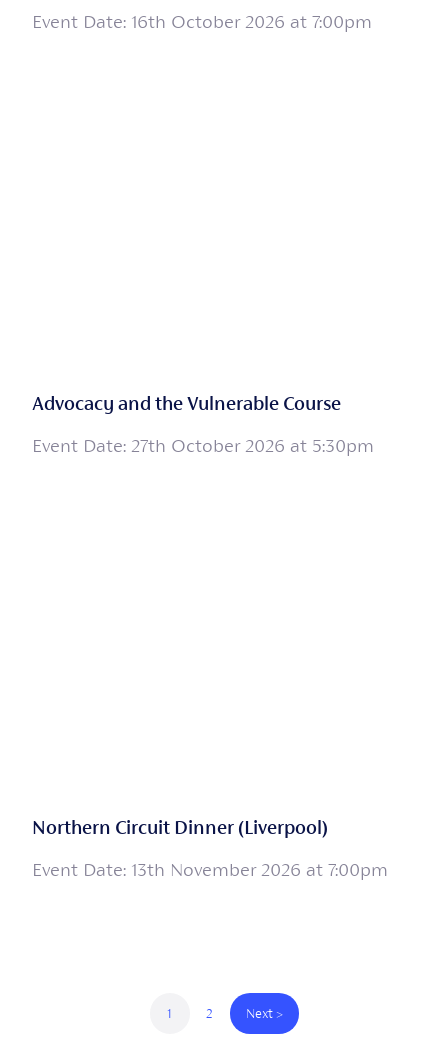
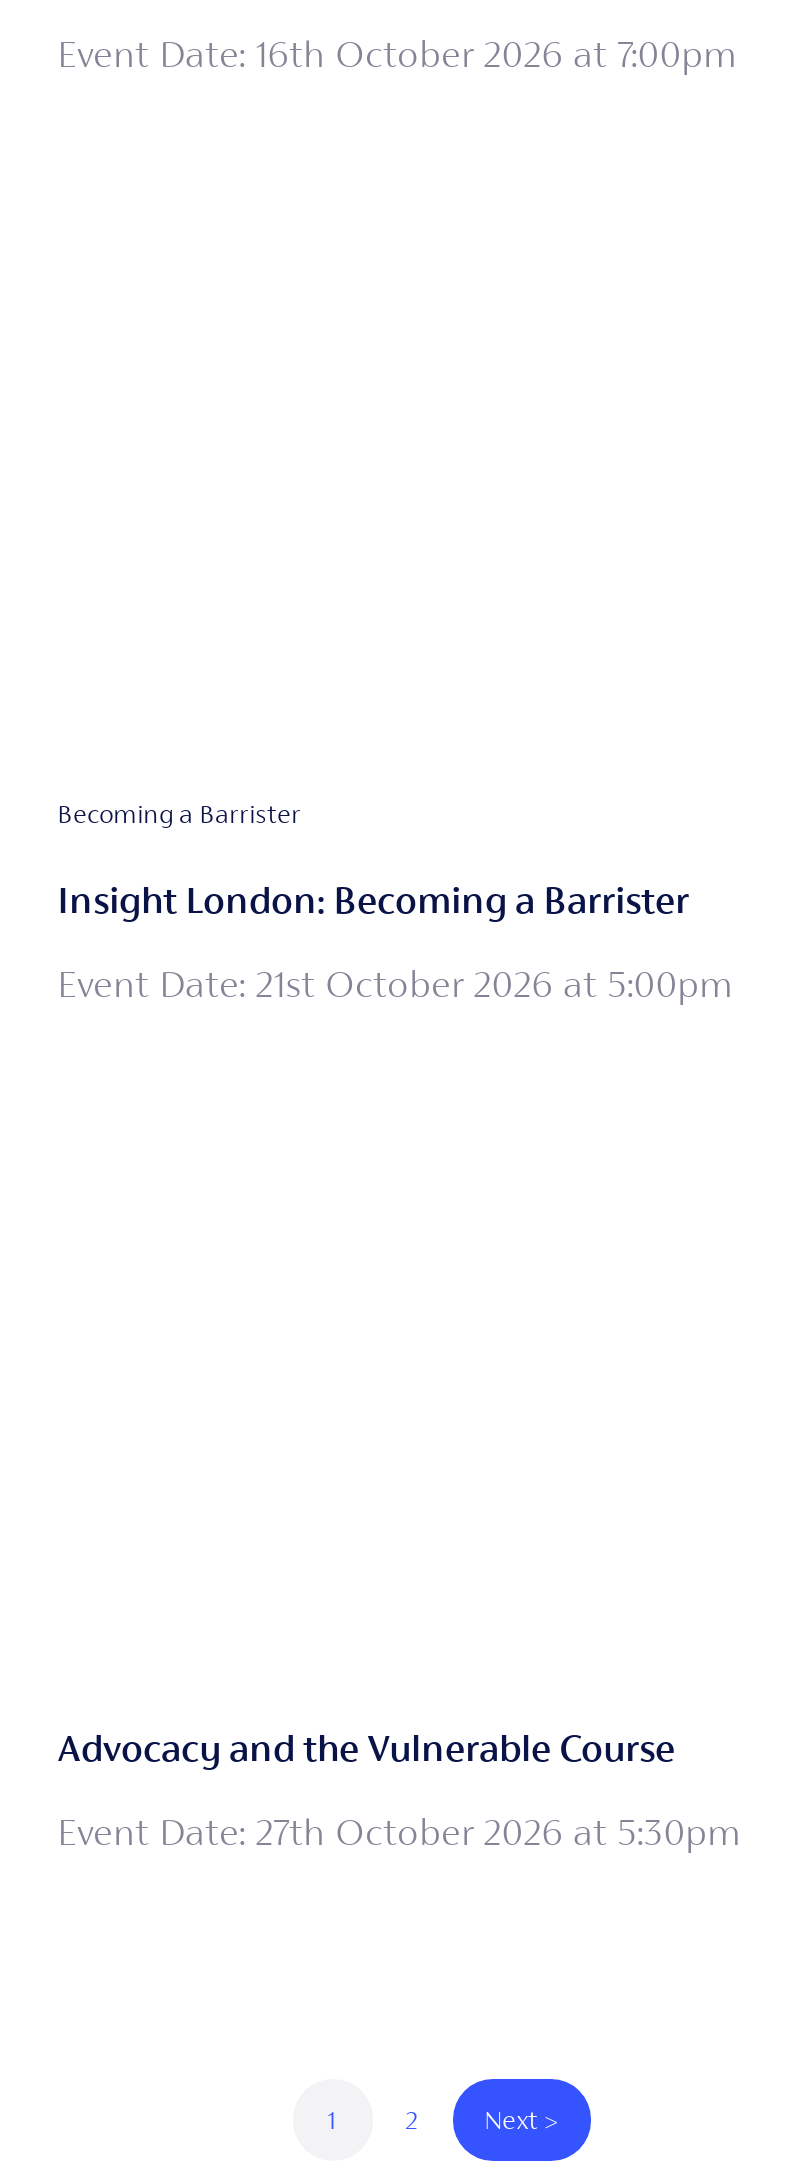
none -> [57,799,733,1005] Becoming a Barrister | Insight London: Becoming a Barrister | Event Date: 21st October 2026 at 5:00pm
moved [32,392,374,456] -> [57,1725,741,1853]: Advocacy and the Vulnerable Course | Event Date: 27th October 2026 at 5:30pm
[32,816,388,880] Northern Circuit Dinner (Liverpool) | Event Date: 13th November 2026 at 7:00pm -> none

